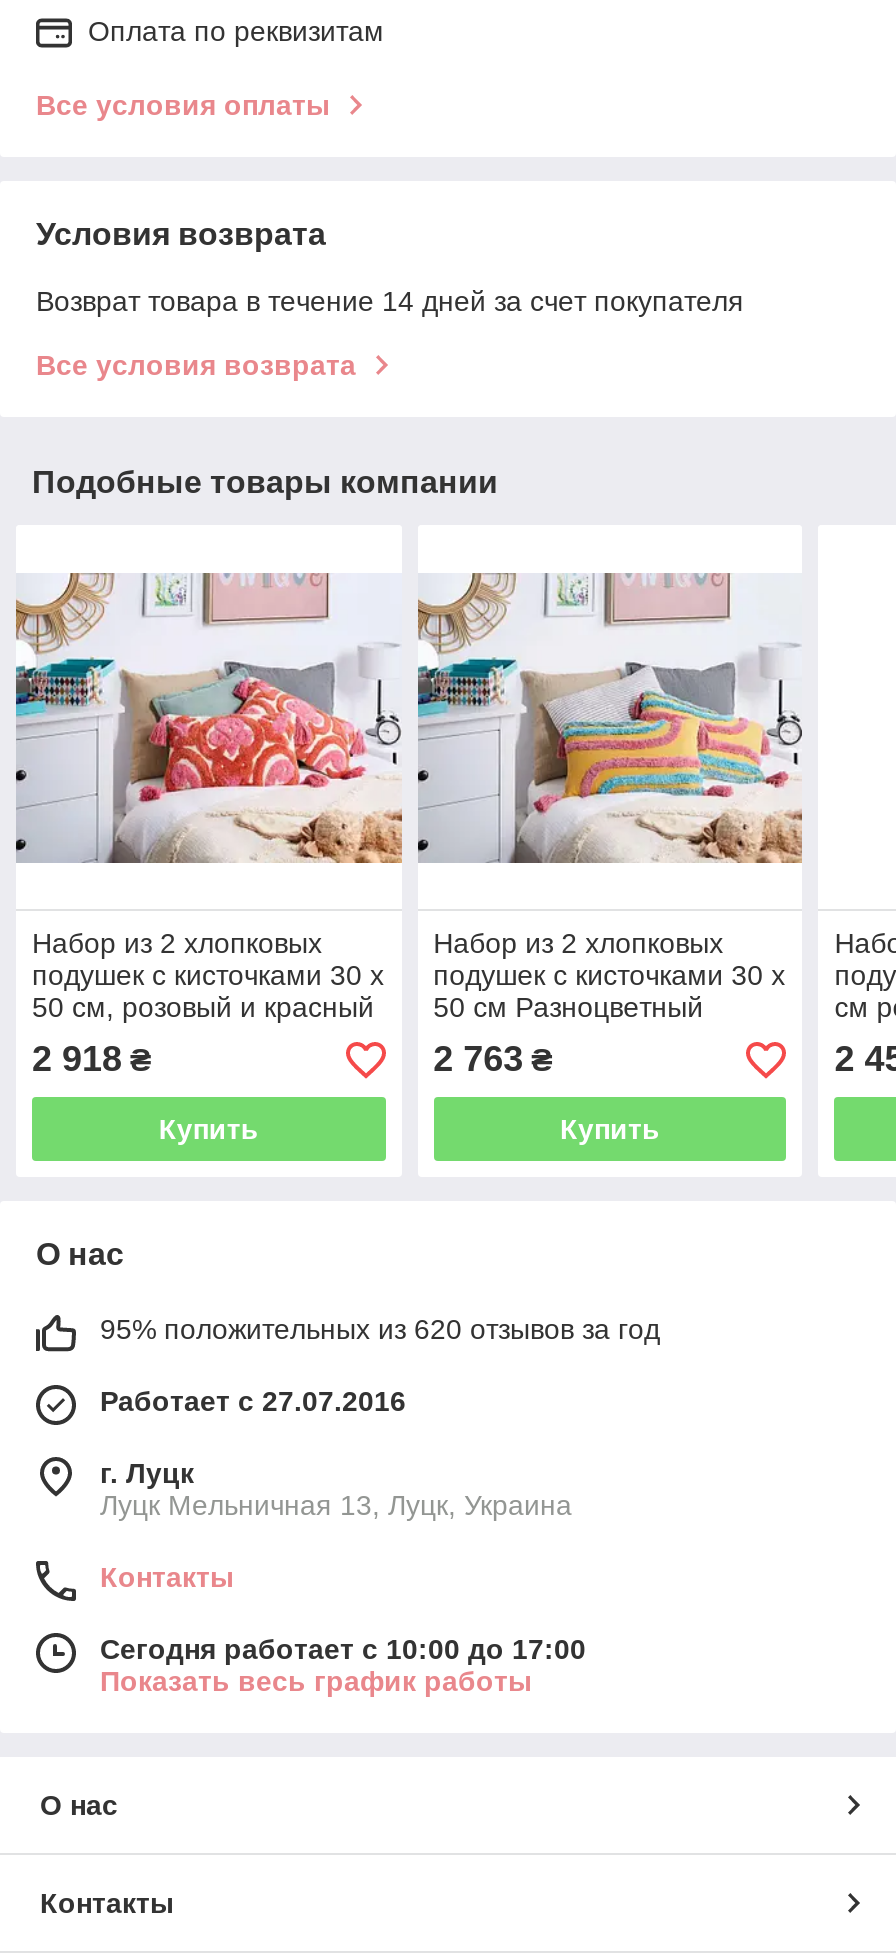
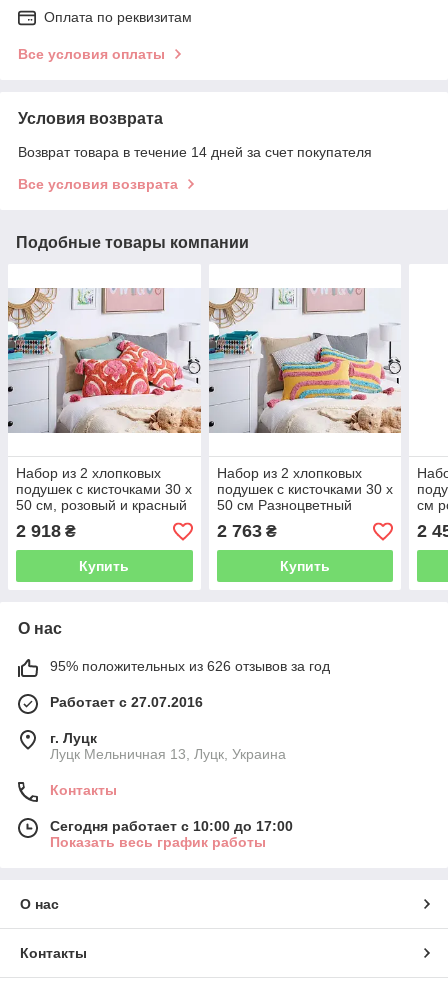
[100,1314,660,1346] 95% положительных из 620 отзывов за год -> [50,658,330,674] 95% положительных из 626 отзывов за год

